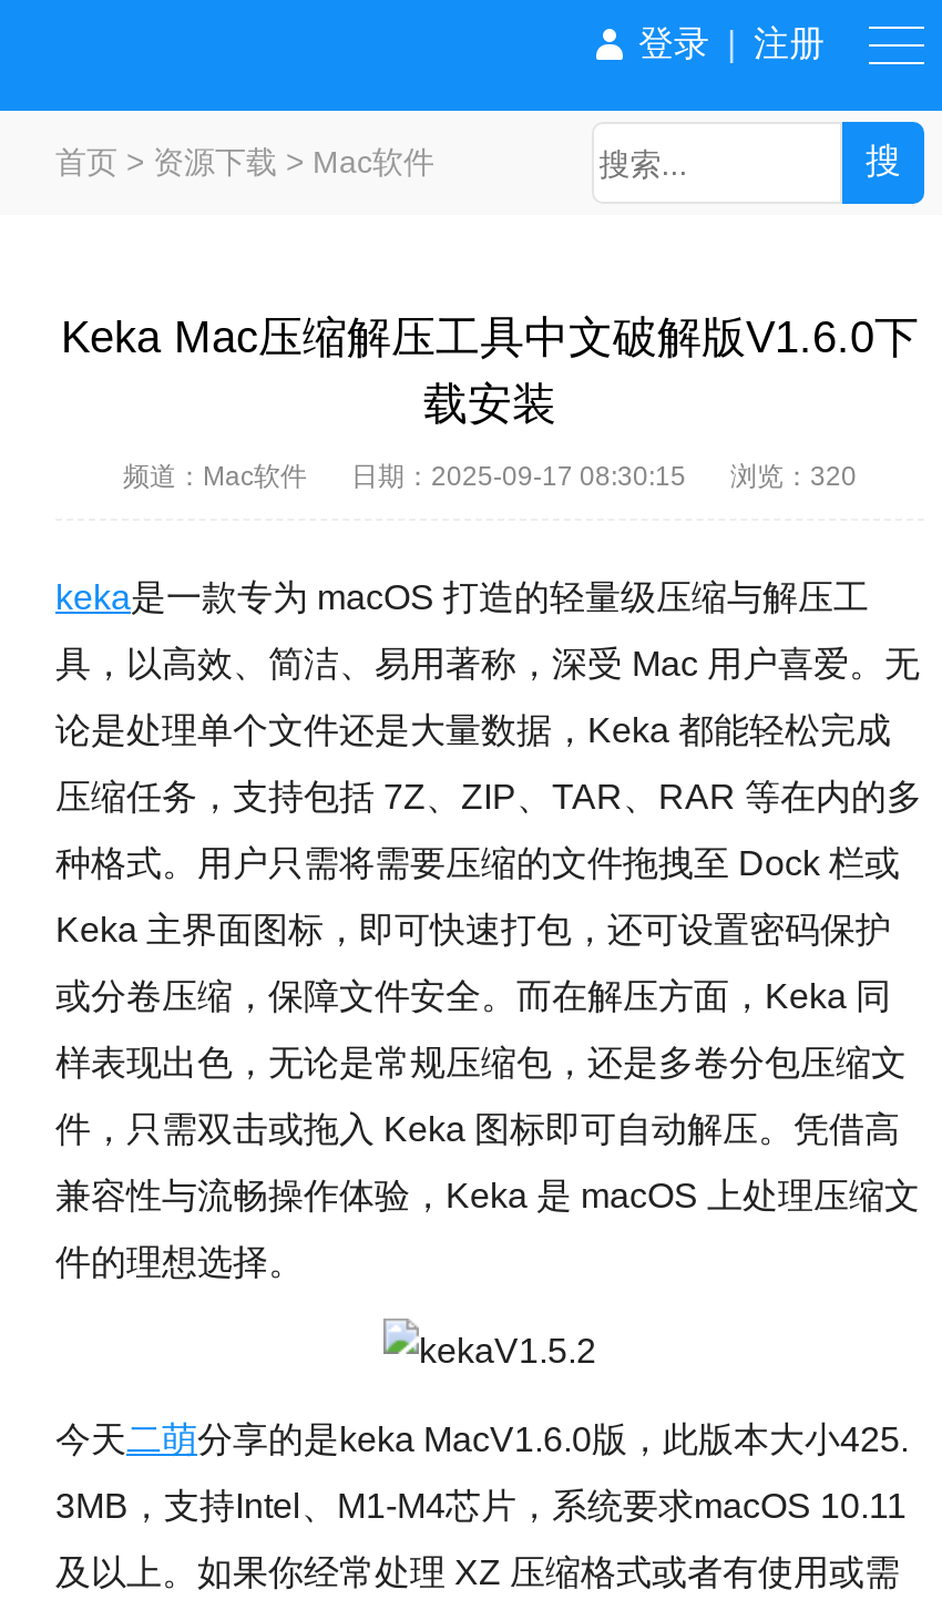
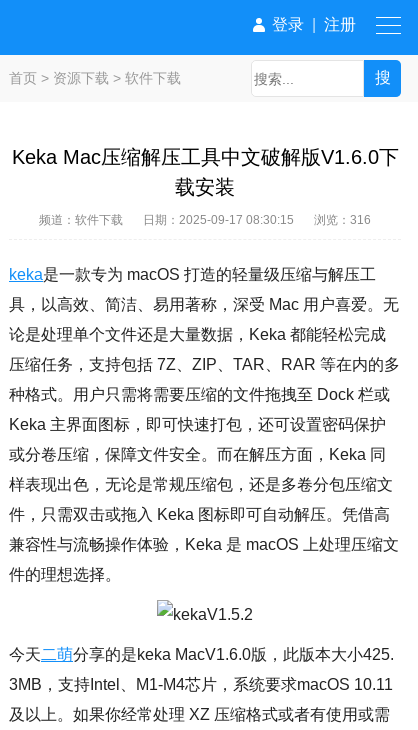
[55,144,434,180] 首页>资源下载> Mac软件 -> [9,70,181,86] 首页>资源下载>软件下载
[123,461,307,492] 频道：Mac软件 -> [39,213,123,227] 频道：软件下载
[730,461,857,492] 浏览：320 -> [314,213,371,227] 浏览：316

